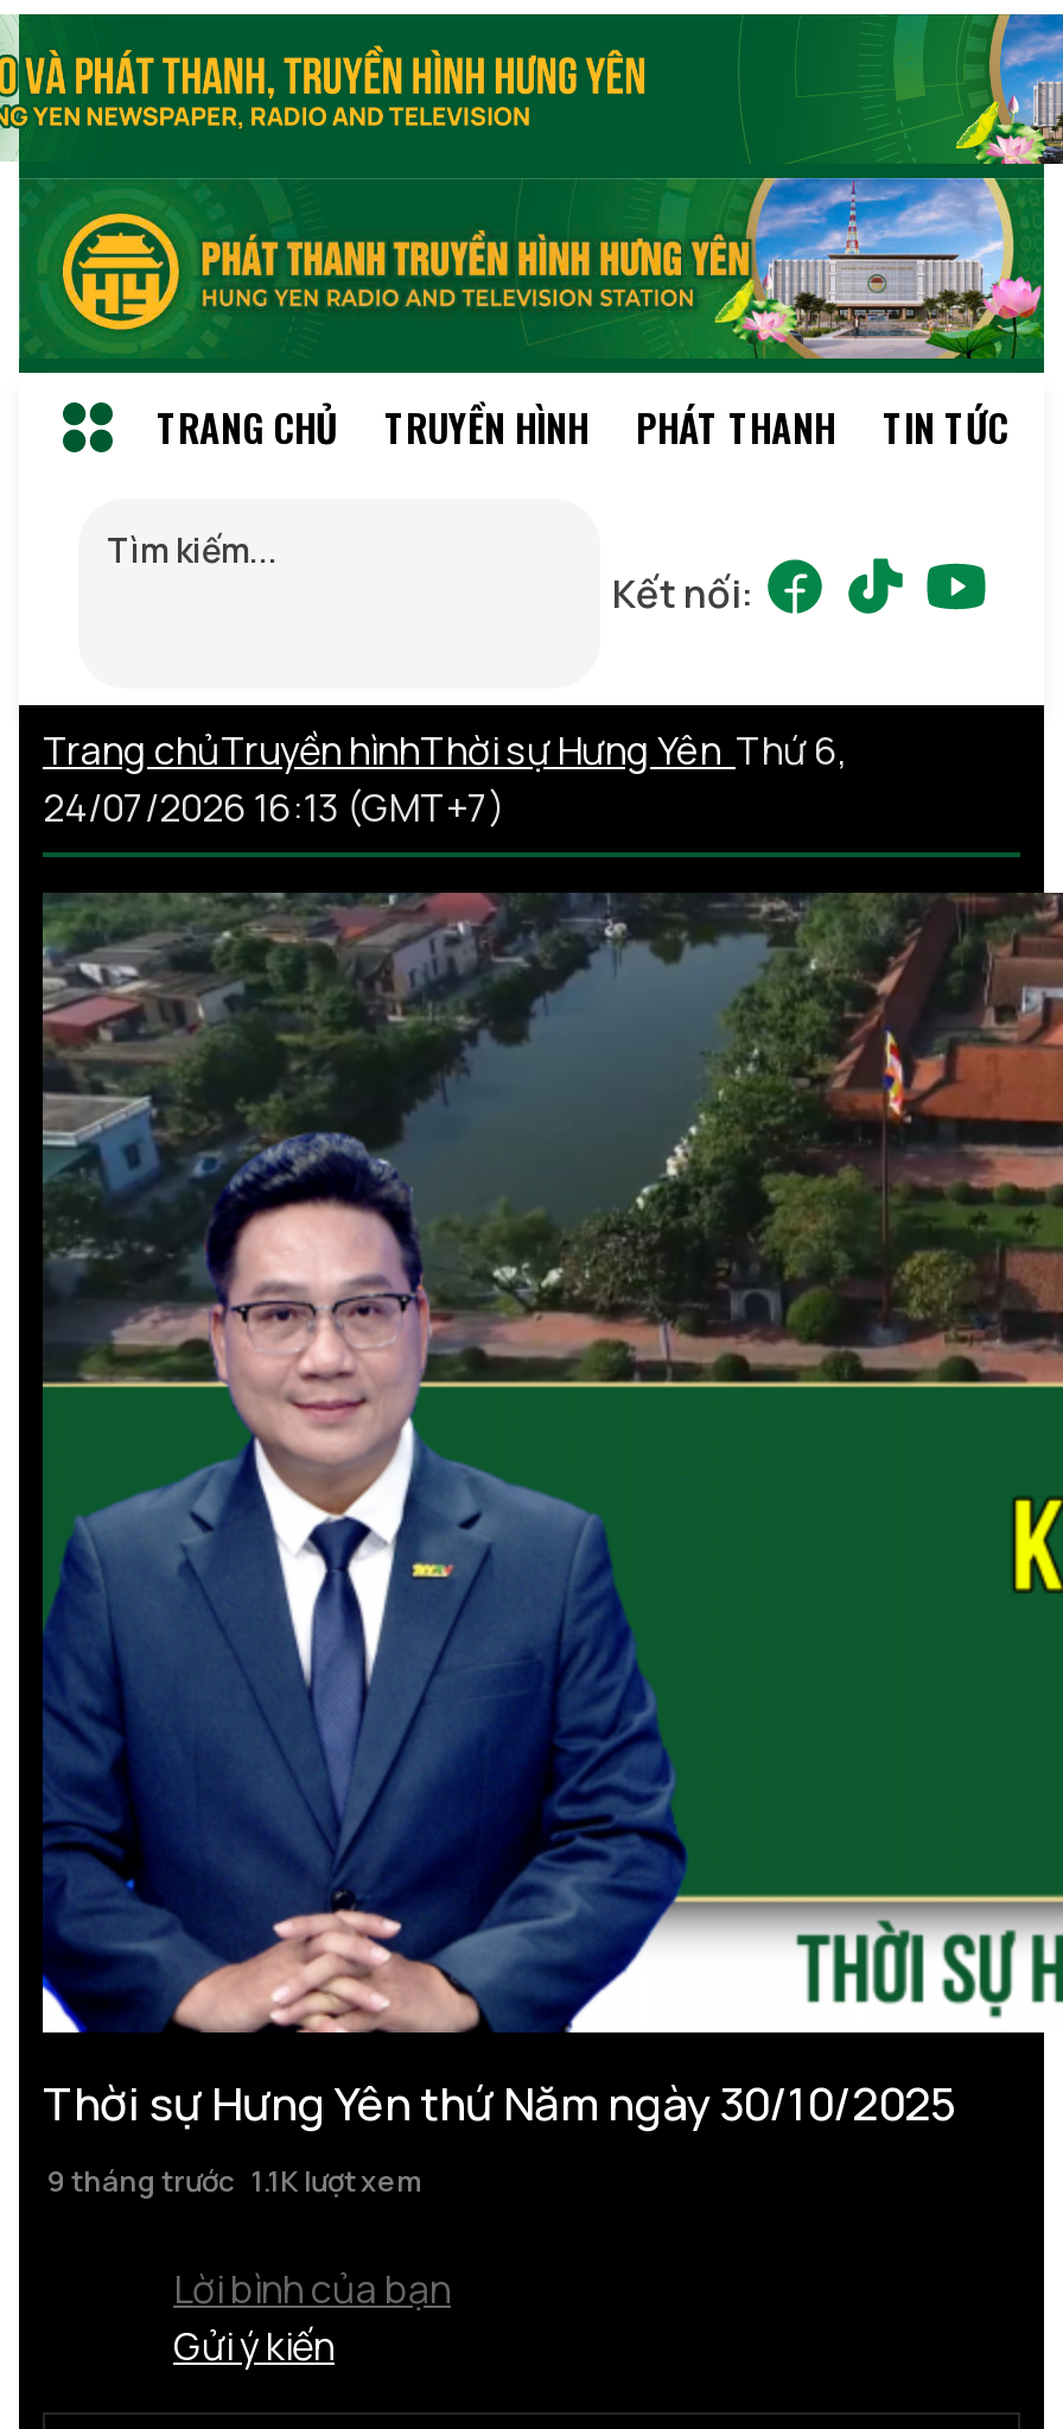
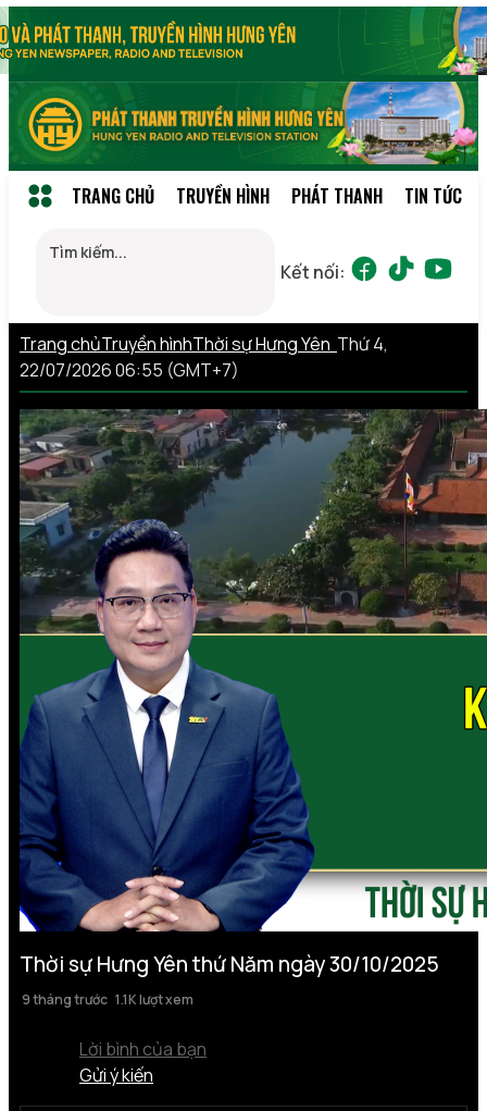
[43,724,847,776] Trang chủTruyền hìnhThời sự Hưng Yên Thứ 6, -> [20,332,388,356] Trang chủTruyền hìnhThời sự Hưng Yên Thứ 4,
[43,781,505,833] 24/07/2026 16:13 (GMT+7) -> [20,358,239,382] 22/07/2026 06:55 (GMT+7)

